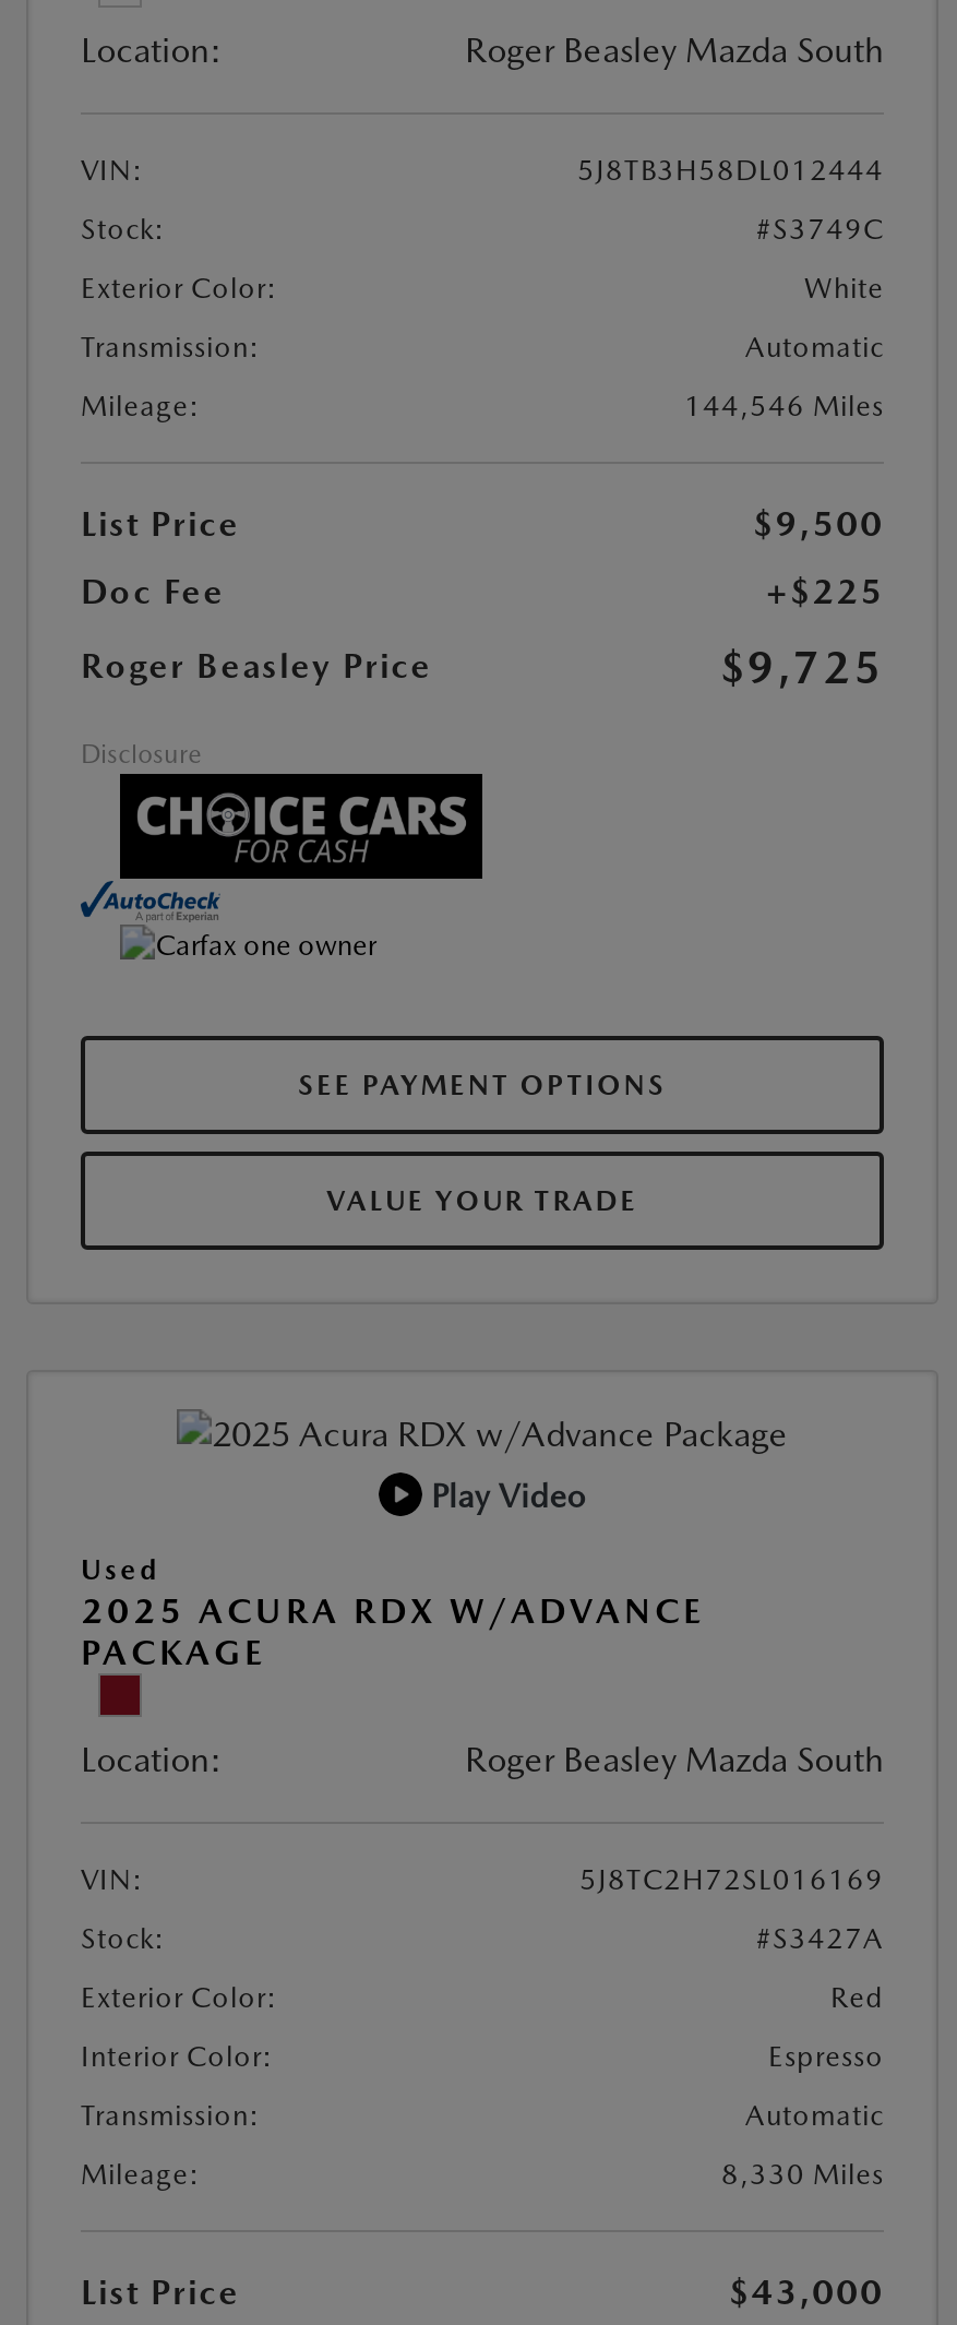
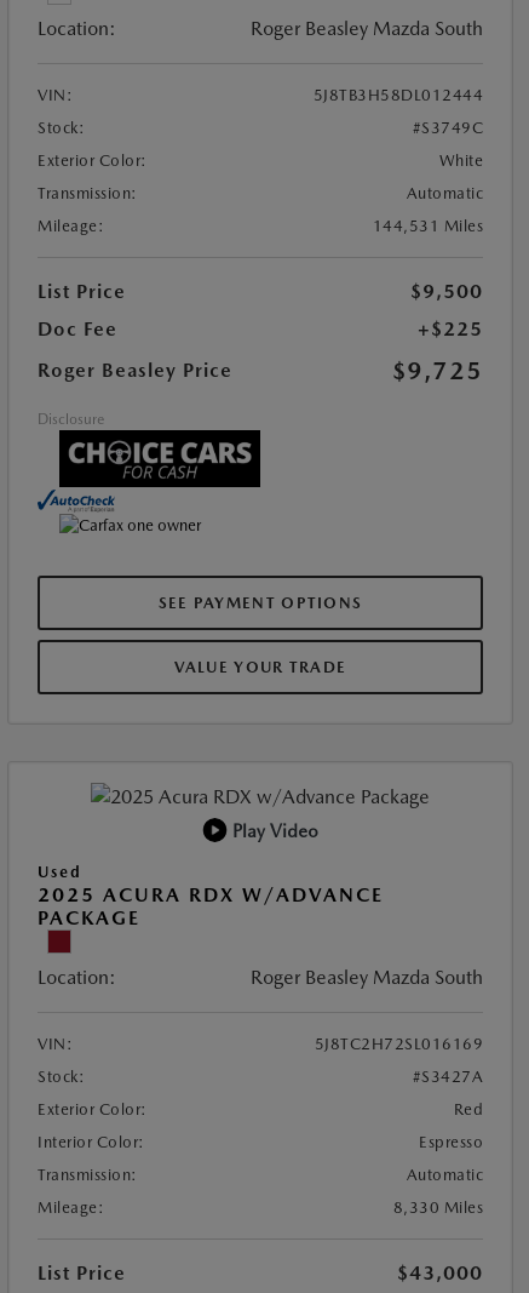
[684,390,884,422] 144,546 Miles -> [372,217,483,235] 144,531 Miles

